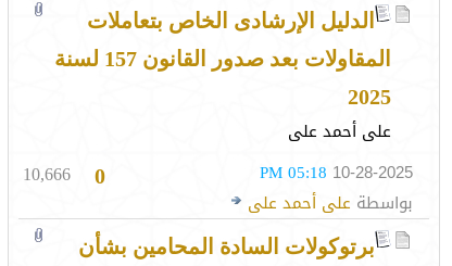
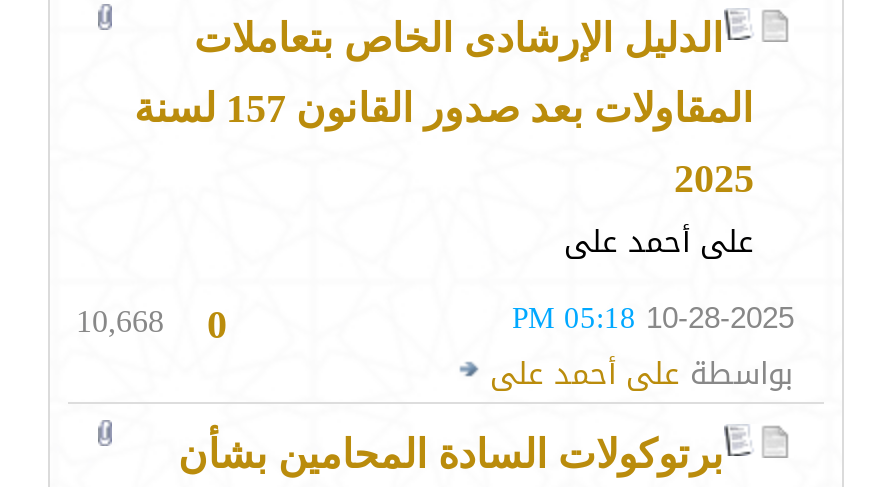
[23,157,105,191] 10,666 0 -> [76,290,227,352] 10,668 0

